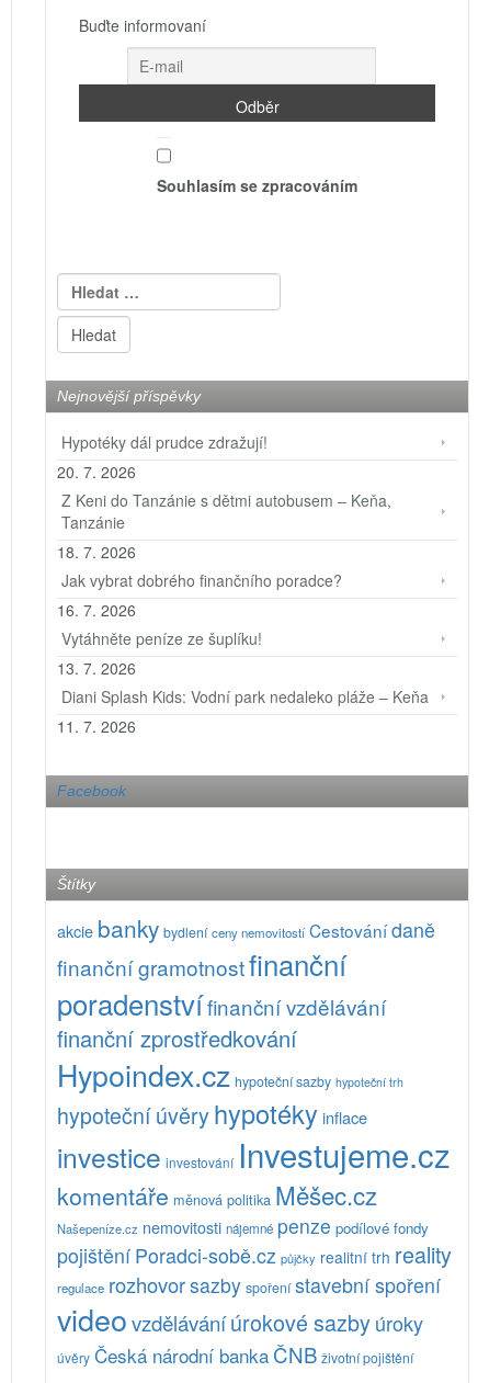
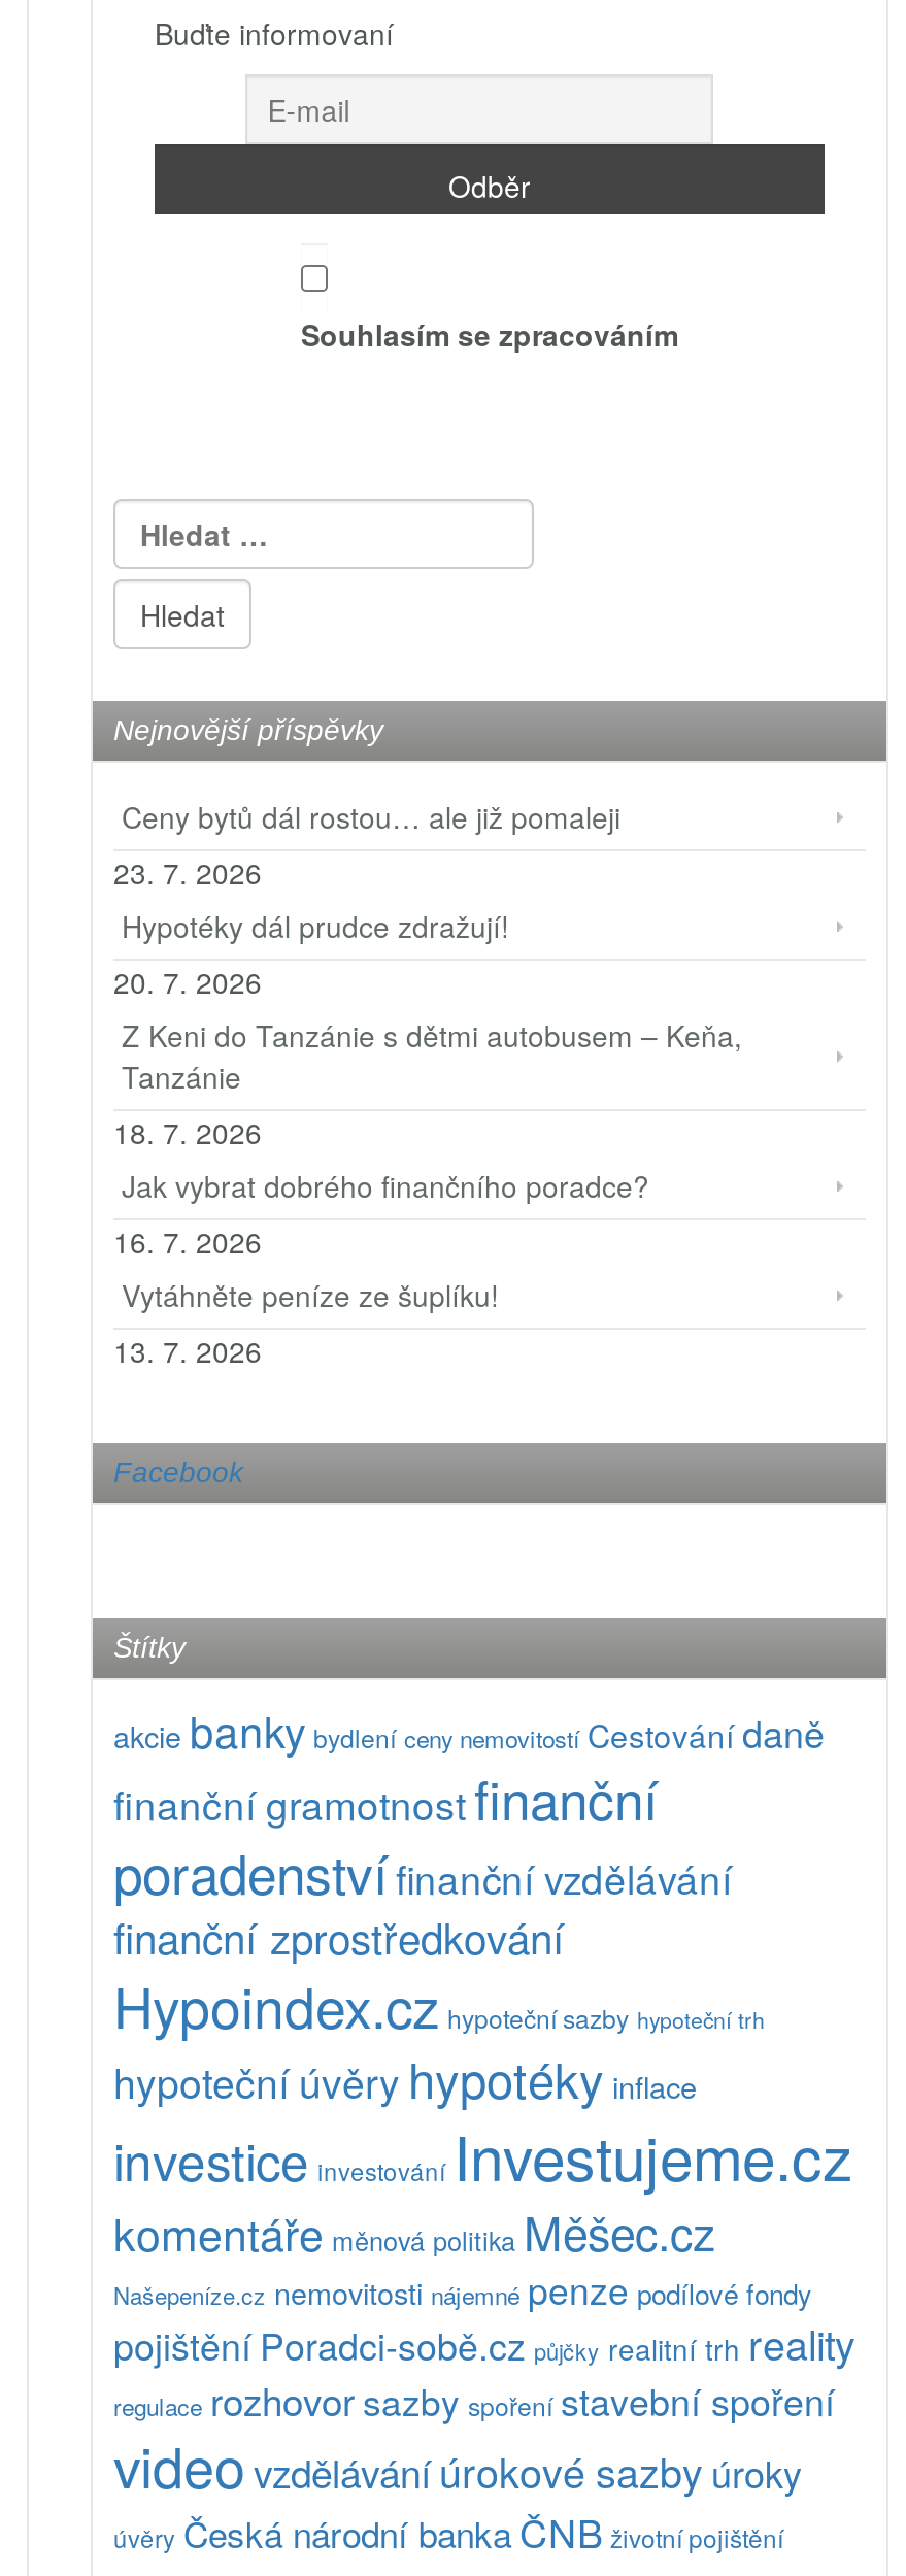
none -> [113,796,620,893] Ceny bytů dál rostou… ale již pomaleji | 23. 7. 2026
moved [57,431,391,679] -> [113,905,742,1371]: Hypotéky dál prudce zdražují! | 20. 7. 2026 | Z Keni do Tanzánie s dětmi autobusem – Keňa, | ... | Vytáhněte peníze ze šuplíku! | 13. 7. 2026
[57,685,429,737] Diani Splash Kids: Vodní park nedaleko pláže – Keňa | 11. 7. 2026 -> none

